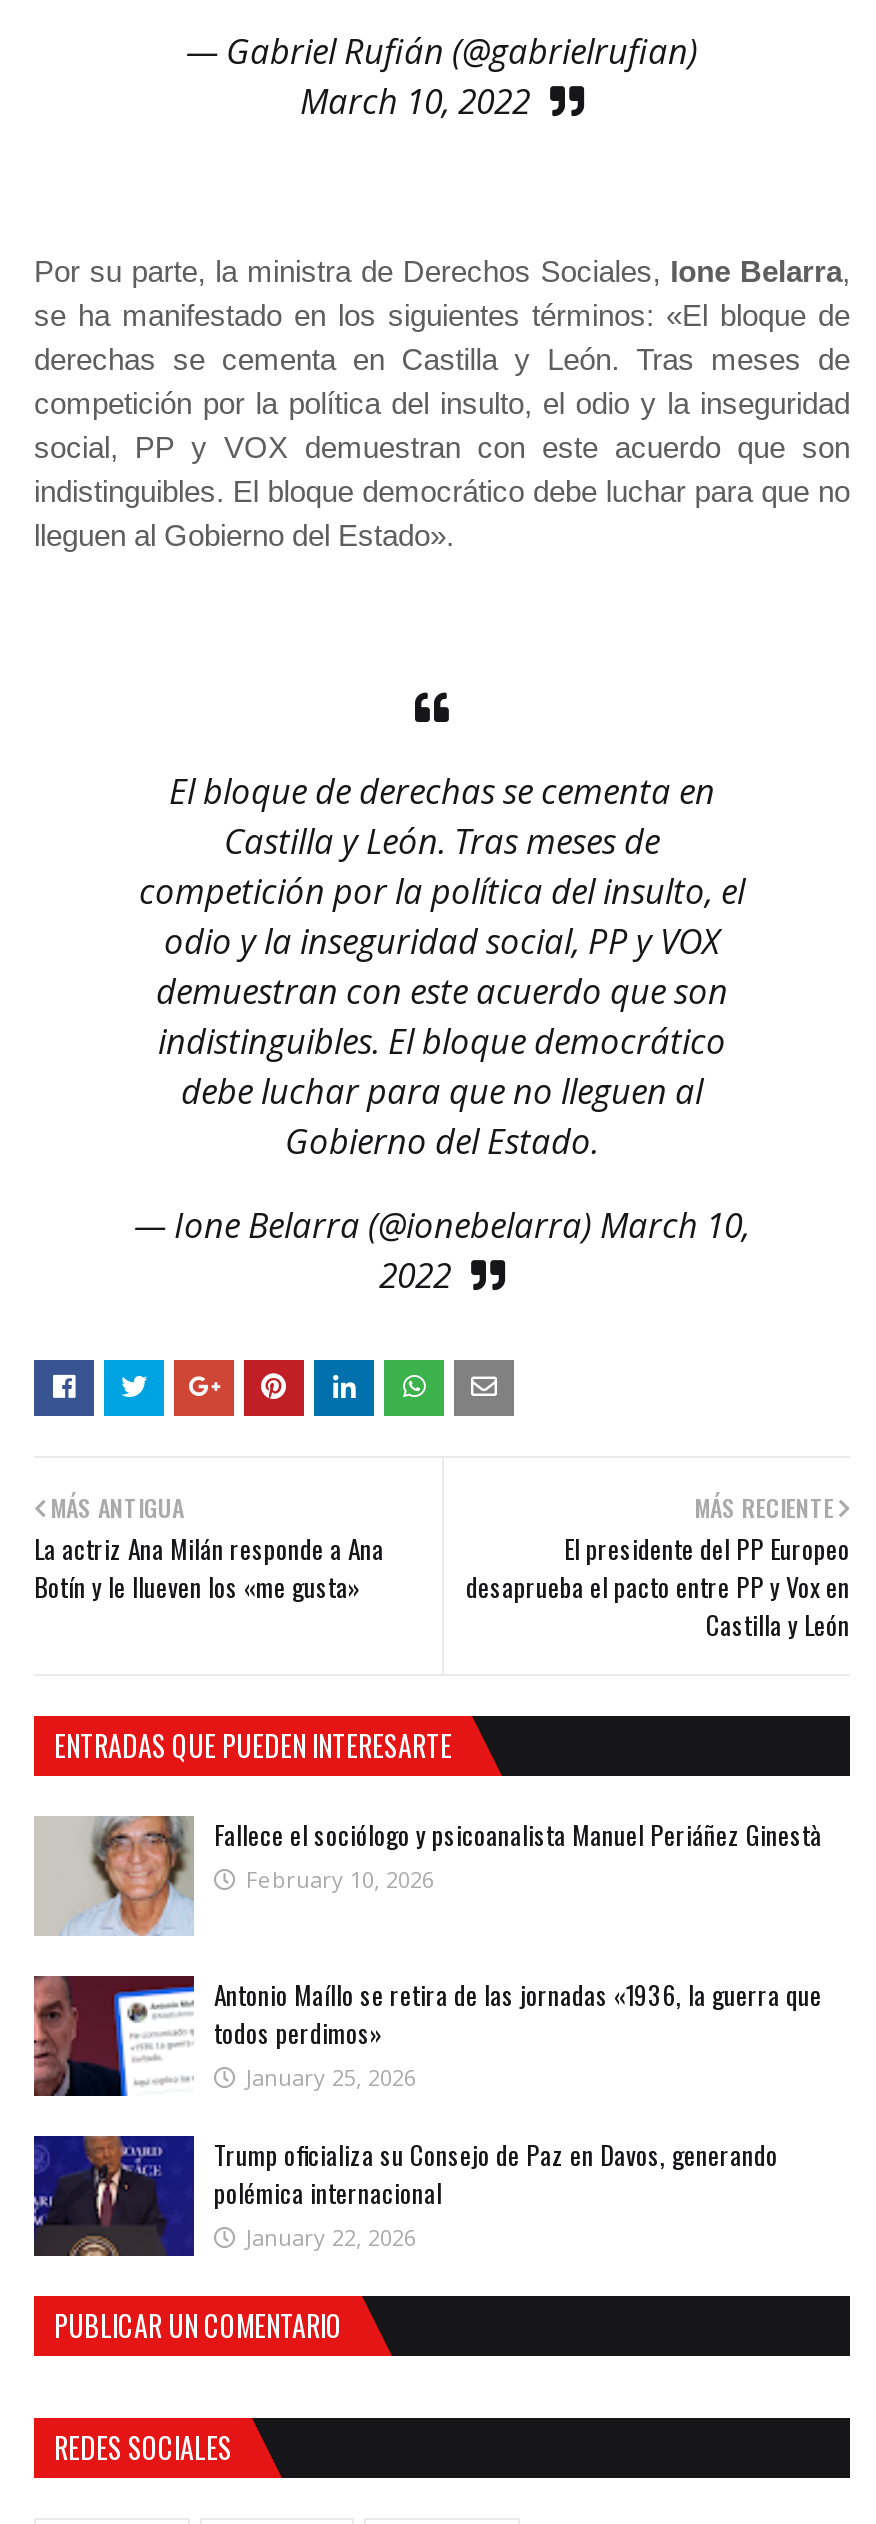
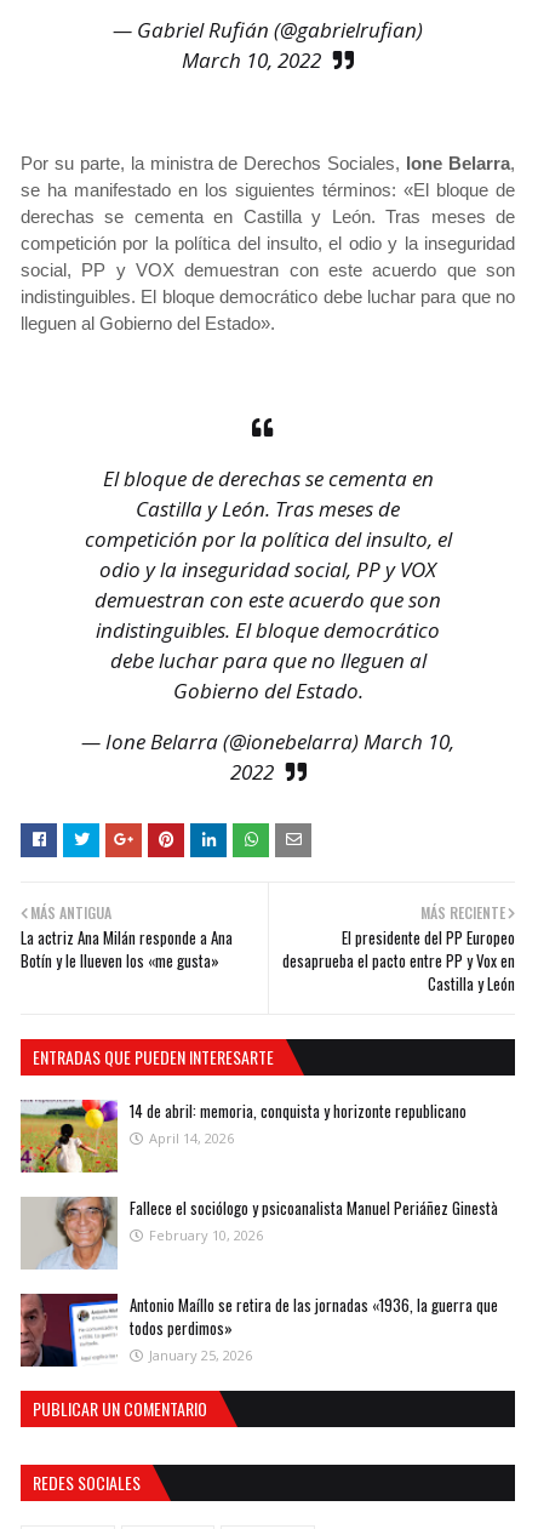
none -> [19,1098,467,1174] [image] | 14 de abril: memoria, conquista y horizonte republicano | April 14, 2026
moved [72,1812,822,2091] -> [44,1194,498,1364]: [image] | Fallece el sociólogo y psicoanalista Manuel Periáñez Ginestà | February 10, 2026 | Antonio Maíllo se retira de las jornadas «1936, la guerra que | todos perdimos» | January 25, 2026
[32,2133,778,2258] [image] | Trump oficializa su Consejo de Paz en Davos, generando | polémica internacional | January 22, 2026 -> none

